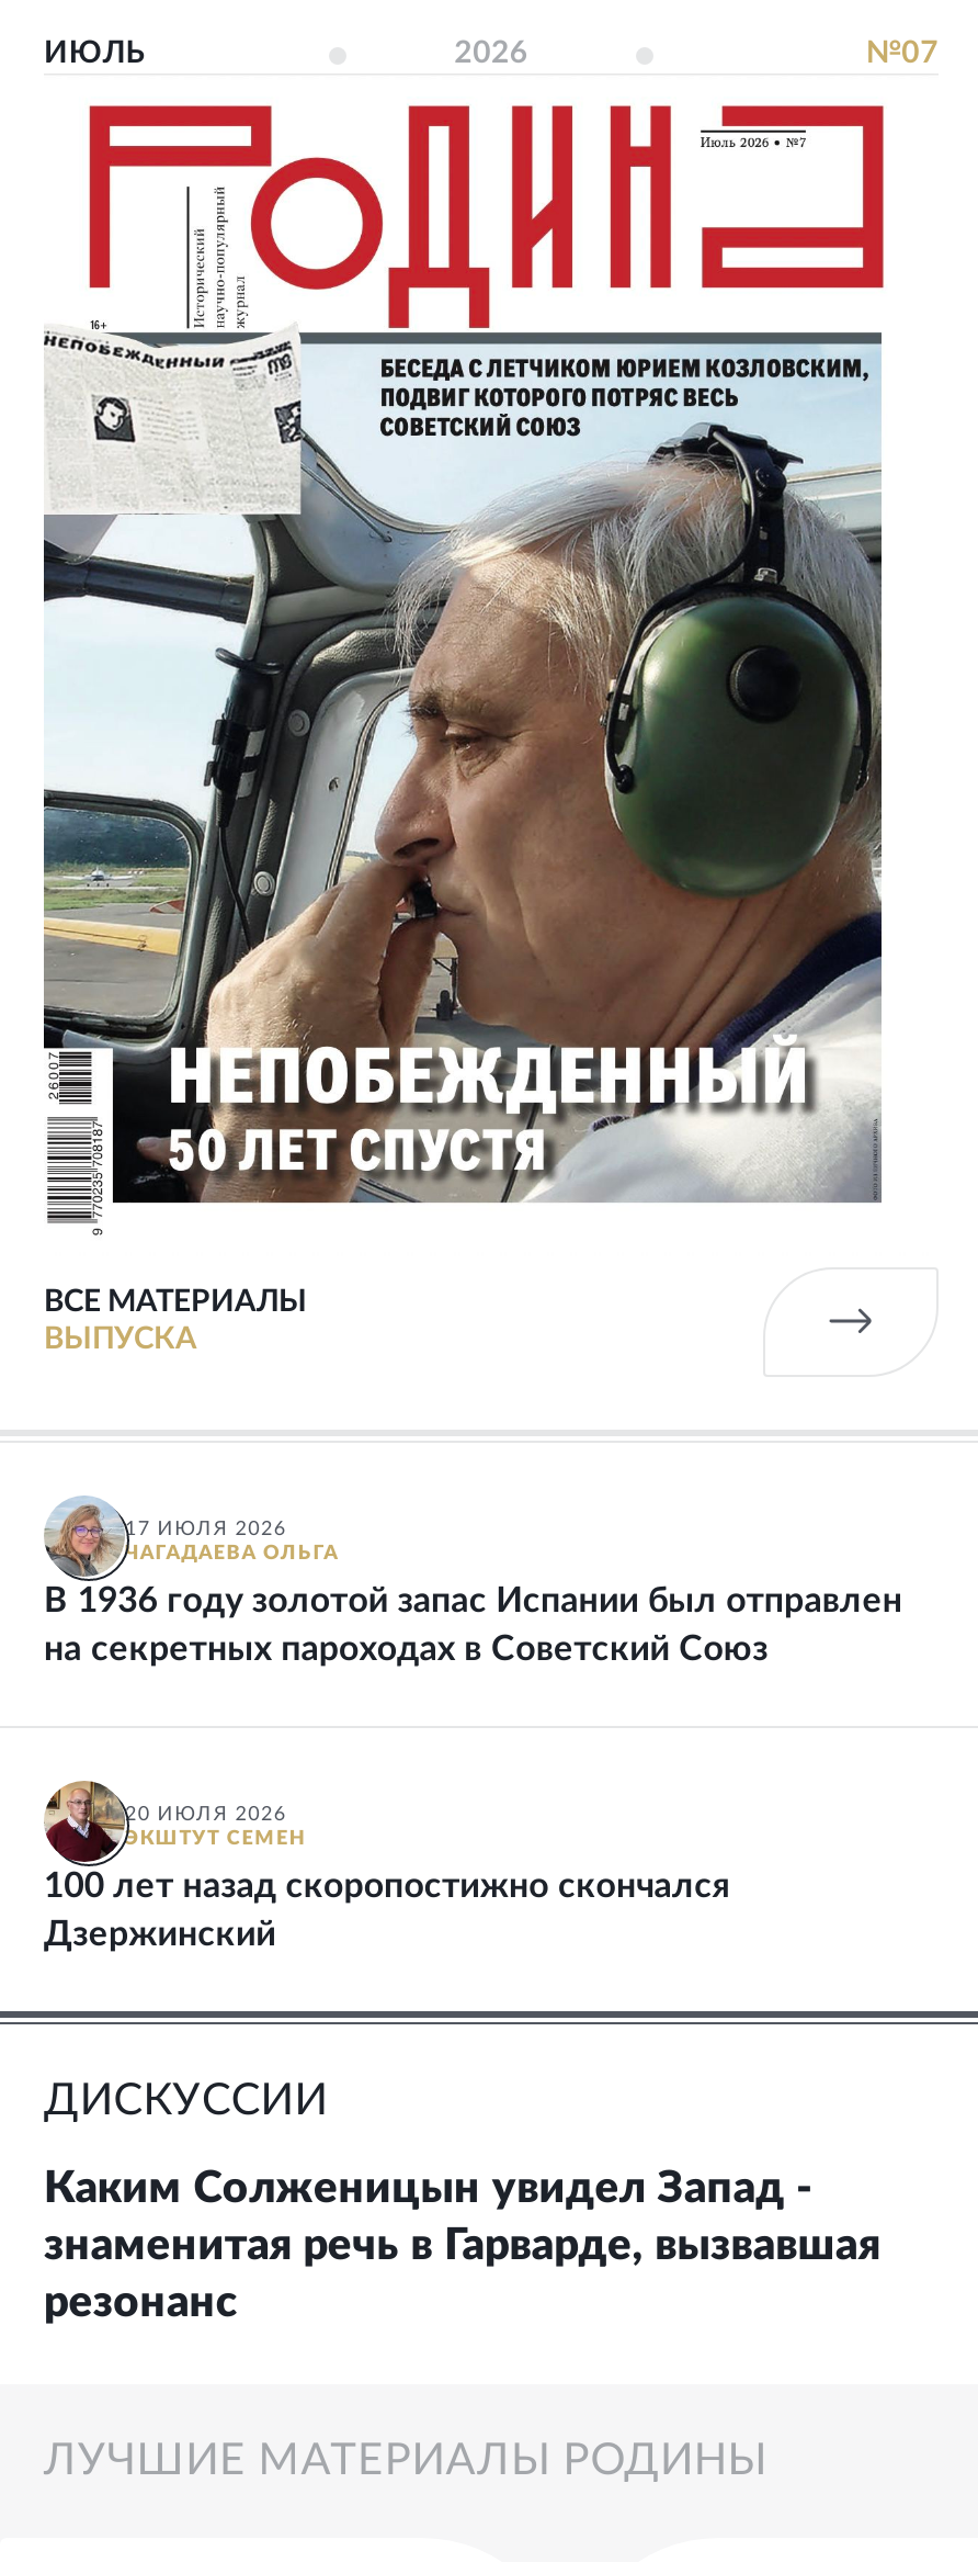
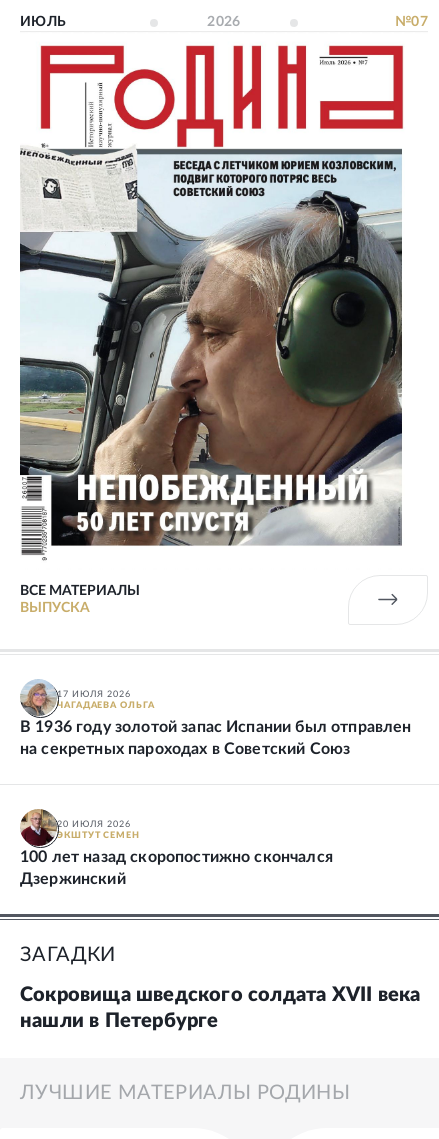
[44,2079,328,2123] ДИСКУССИИ -> [20,945,116,965] ЗАГАДКИ
[44,2167,880,2325] Каким Солженицын увидел Запад - | знаменитая речь в Гарварде, вызвавшая | резонанс -> [20,985,420,1031] Сокровища шведского солдата XVII века | нашли в Петербурге

